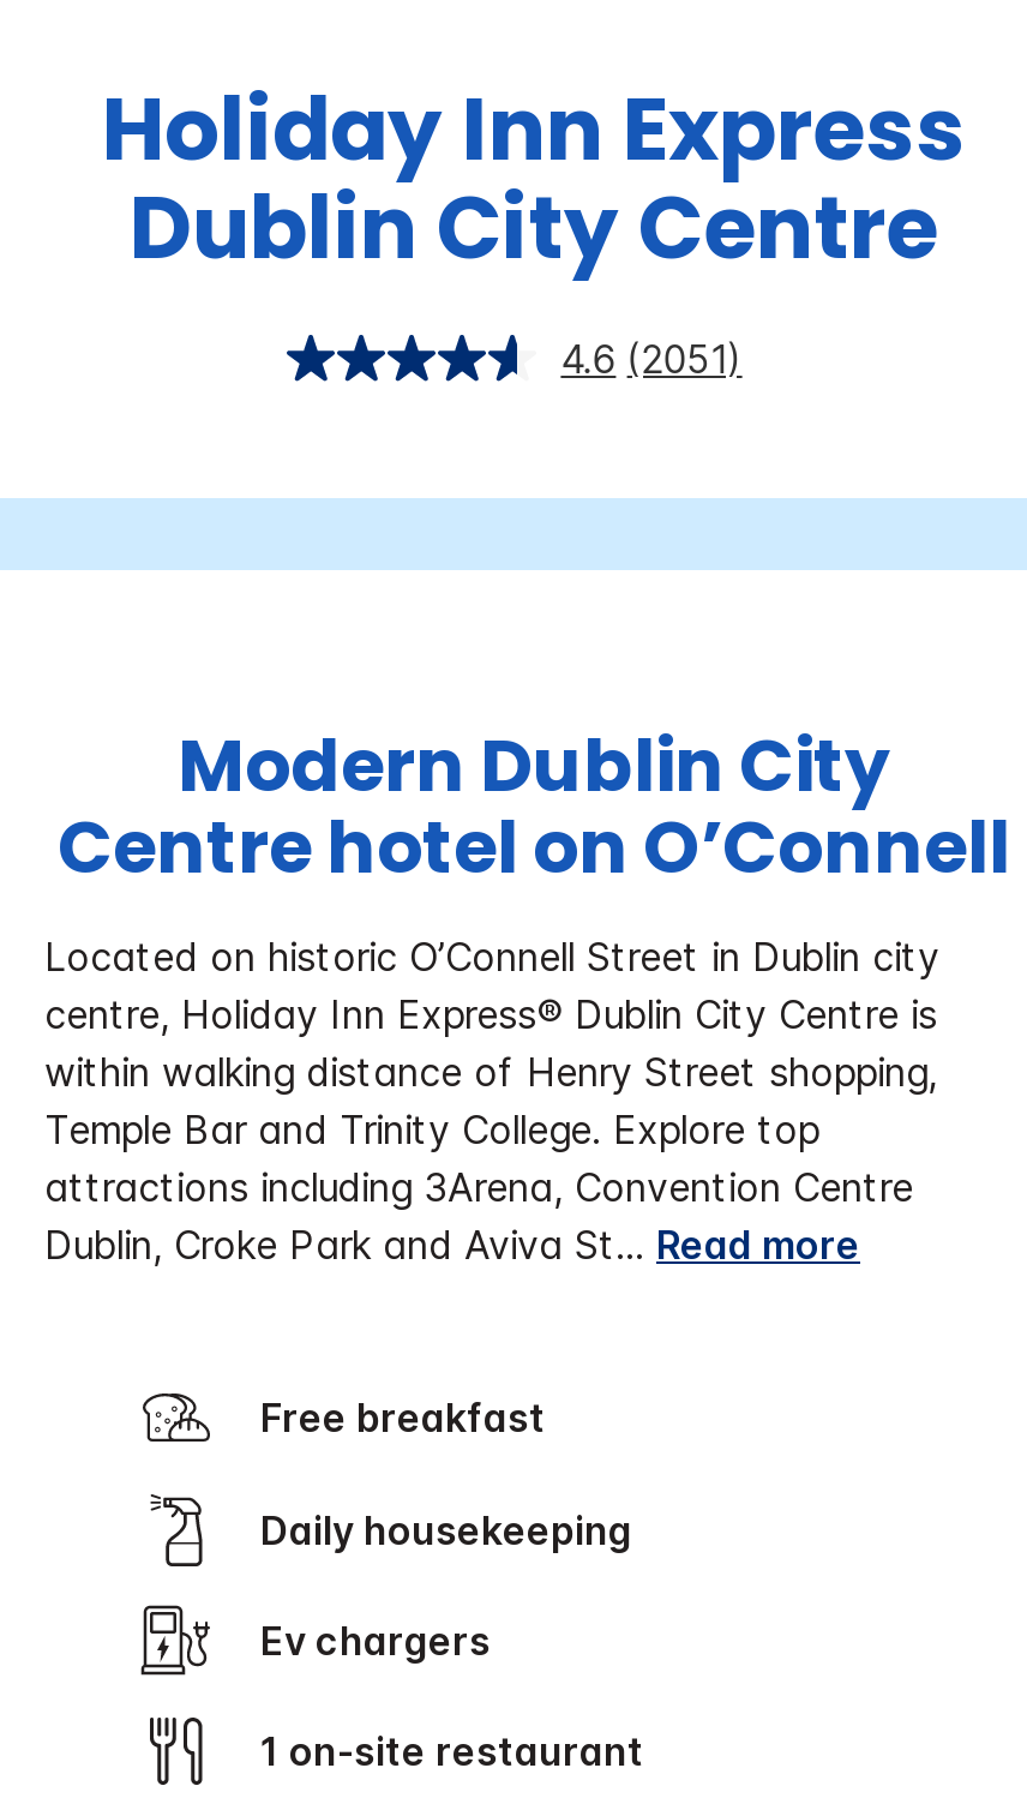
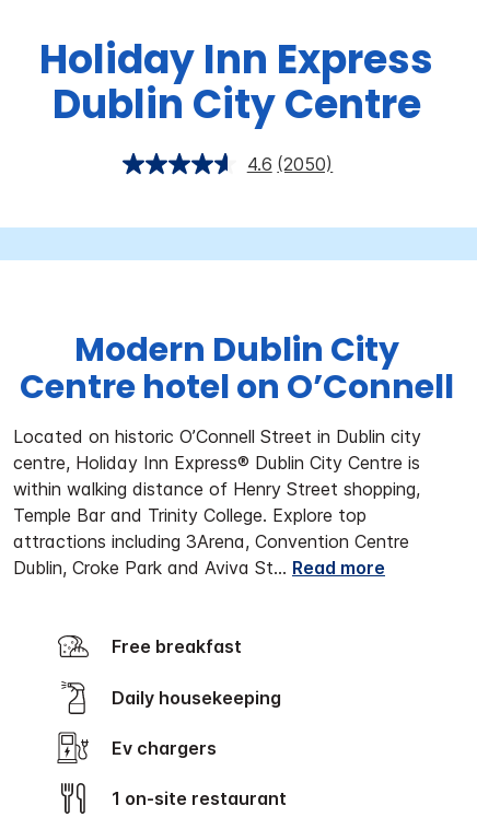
[561,335,742,383] 4.6 (2051) -> [247,153,333,175] 4.6 (2050)

